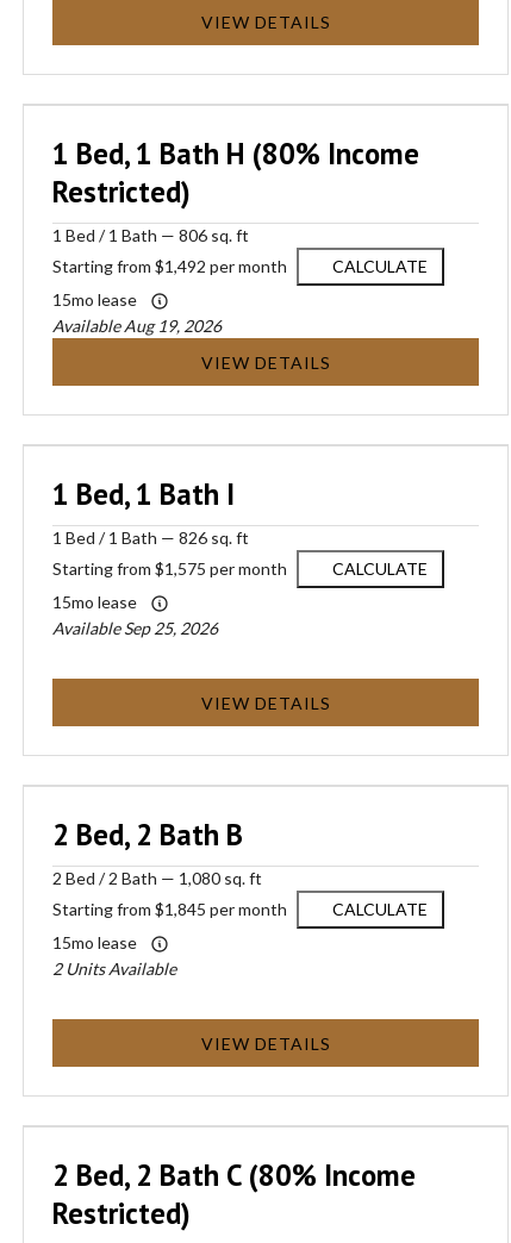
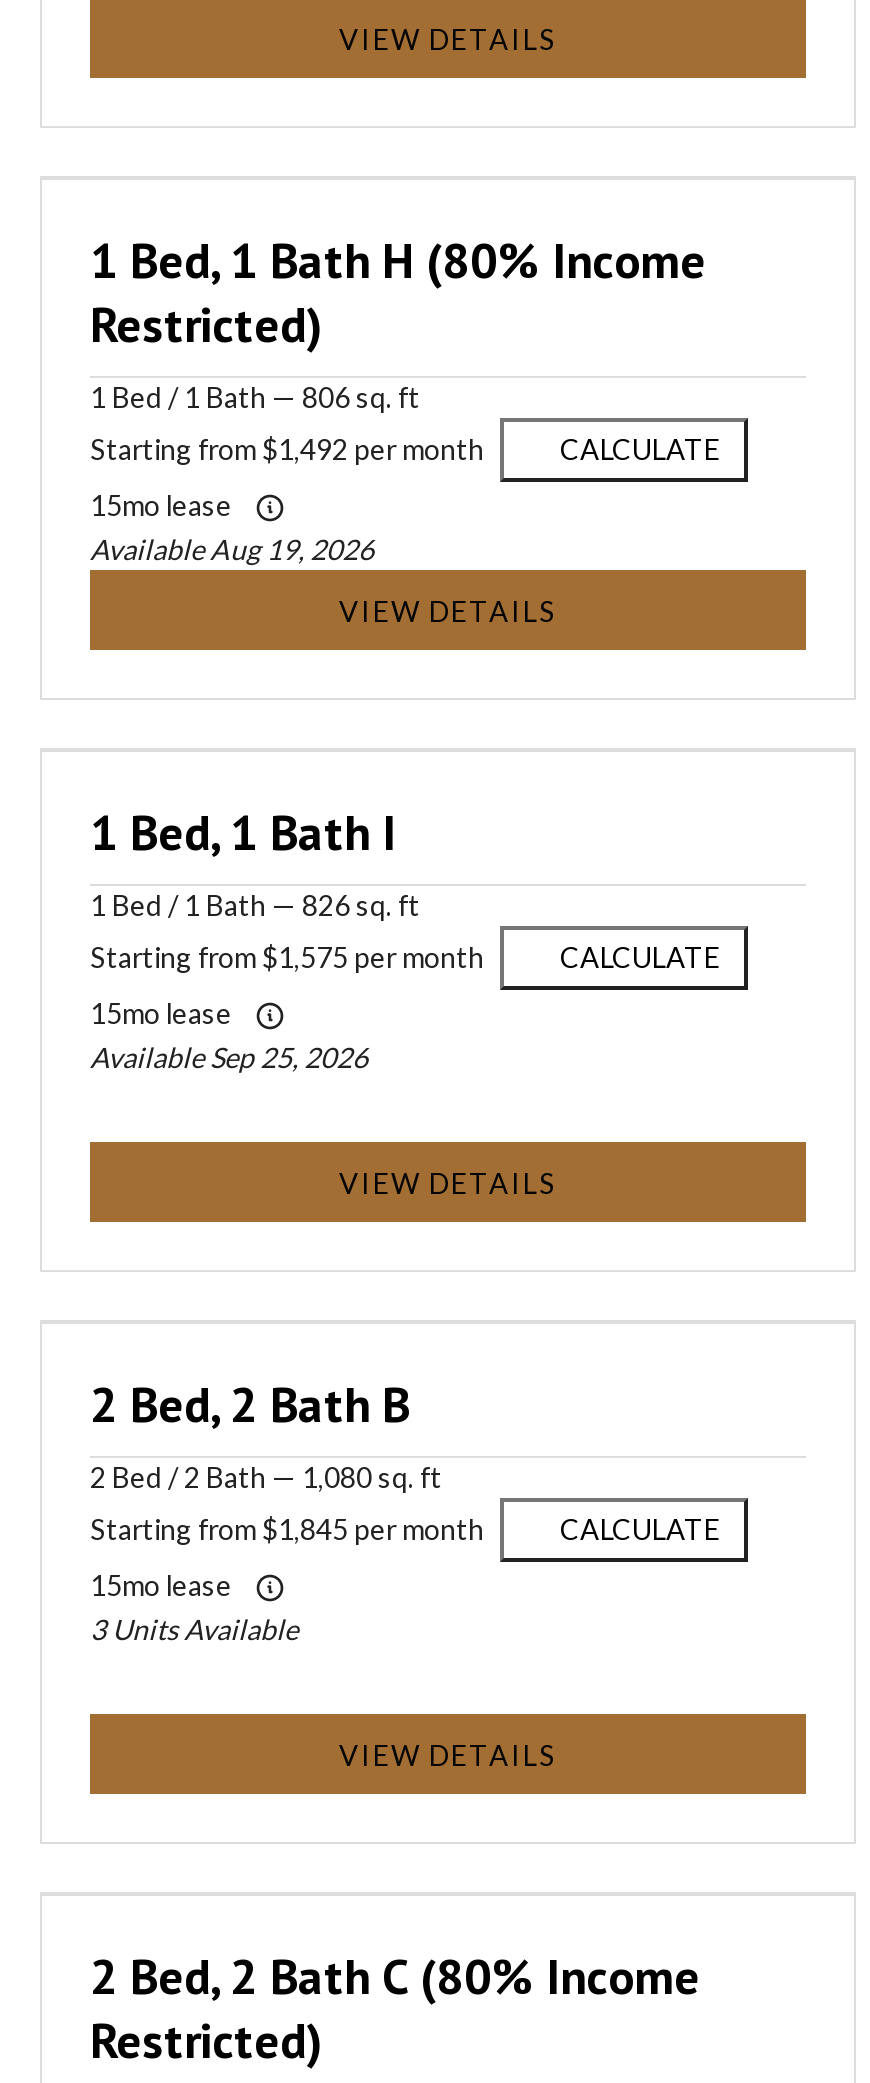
[52,958,176,979] 2 Units Available -> [90,1612,298,1646] 3 Units Available

